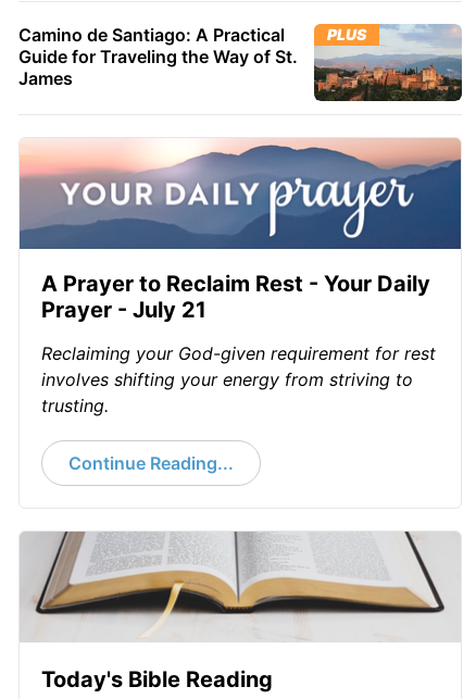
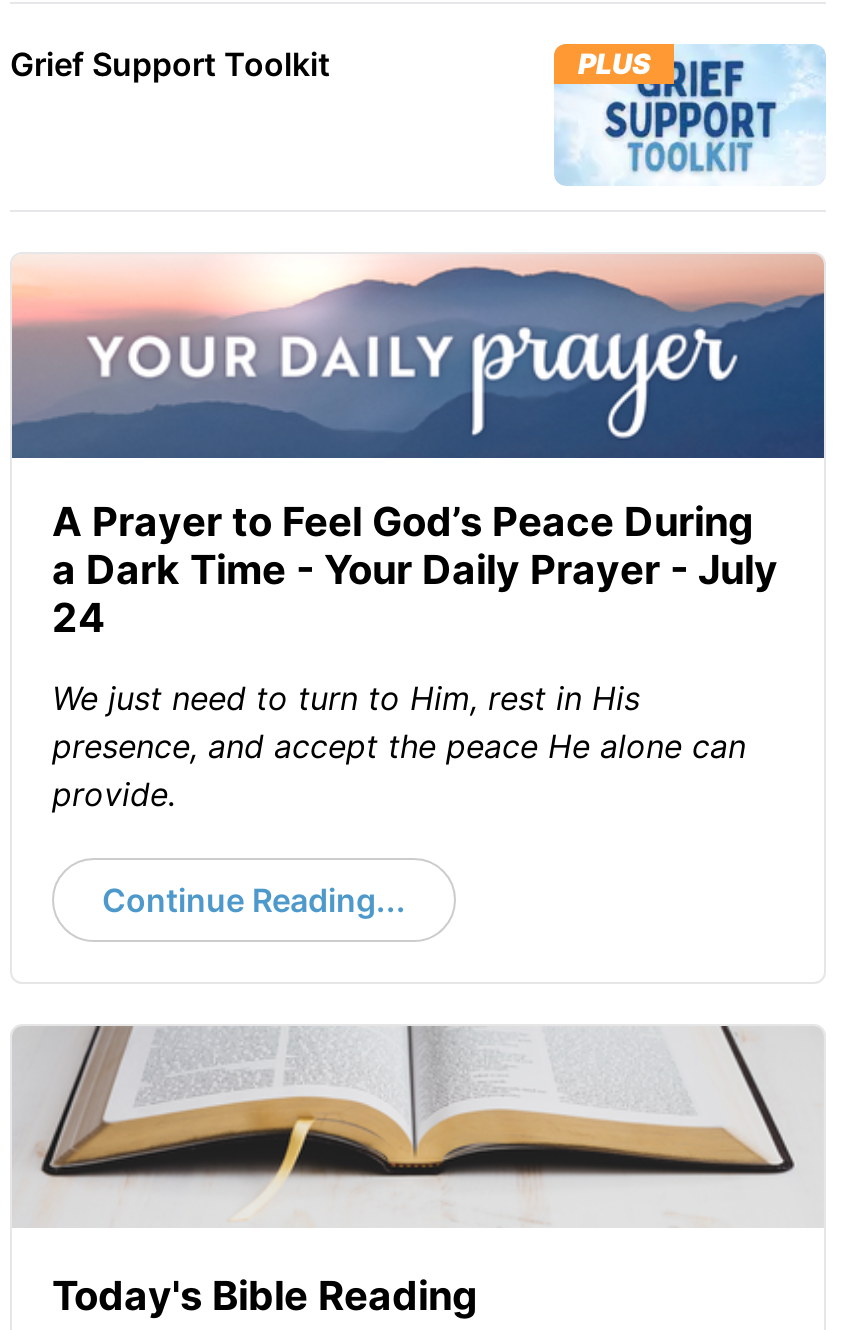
[18,24,298,89] Camino de Santiago: A Practical | Guide for Traveling the Way of St. | James -> [10,44,330,84] Grief Support Toolkit
[313,24,463,102] [image] -> [554,44,826,186] [image]
[41,270,430,323] A Prayer to Reclaim Rest - Your Daily | Prayer - July 21 -> [52,498,778,642] A Prayer to Feel God’s Peace During | a Dark Time - Your Daily Prayer - July | 24
[41,342,436,416] Reclaiming your God-given requirement for rest | involves shifting your energy from striving to | trusting. -> [52,678,746,814] We just need to turn to Him, rest in His | presence, and accept the peace He alone can | provide.

